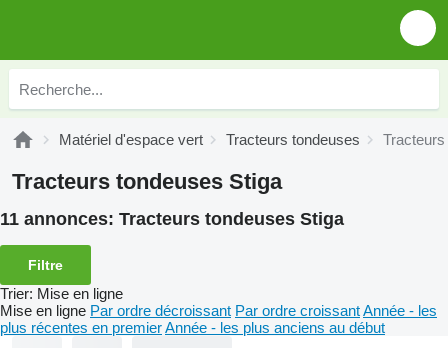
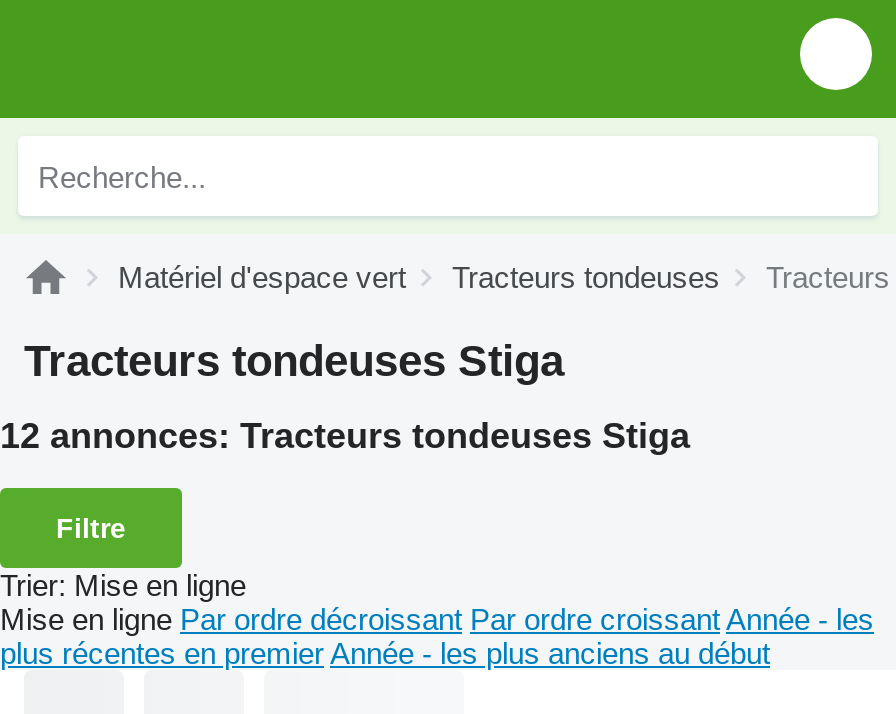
[0,209,344,229] 11 annonces: Tracteurs tondeuses Stiga -> [0,416,690,456] 12 annonces: Tracteurs tondeuses Stiga

